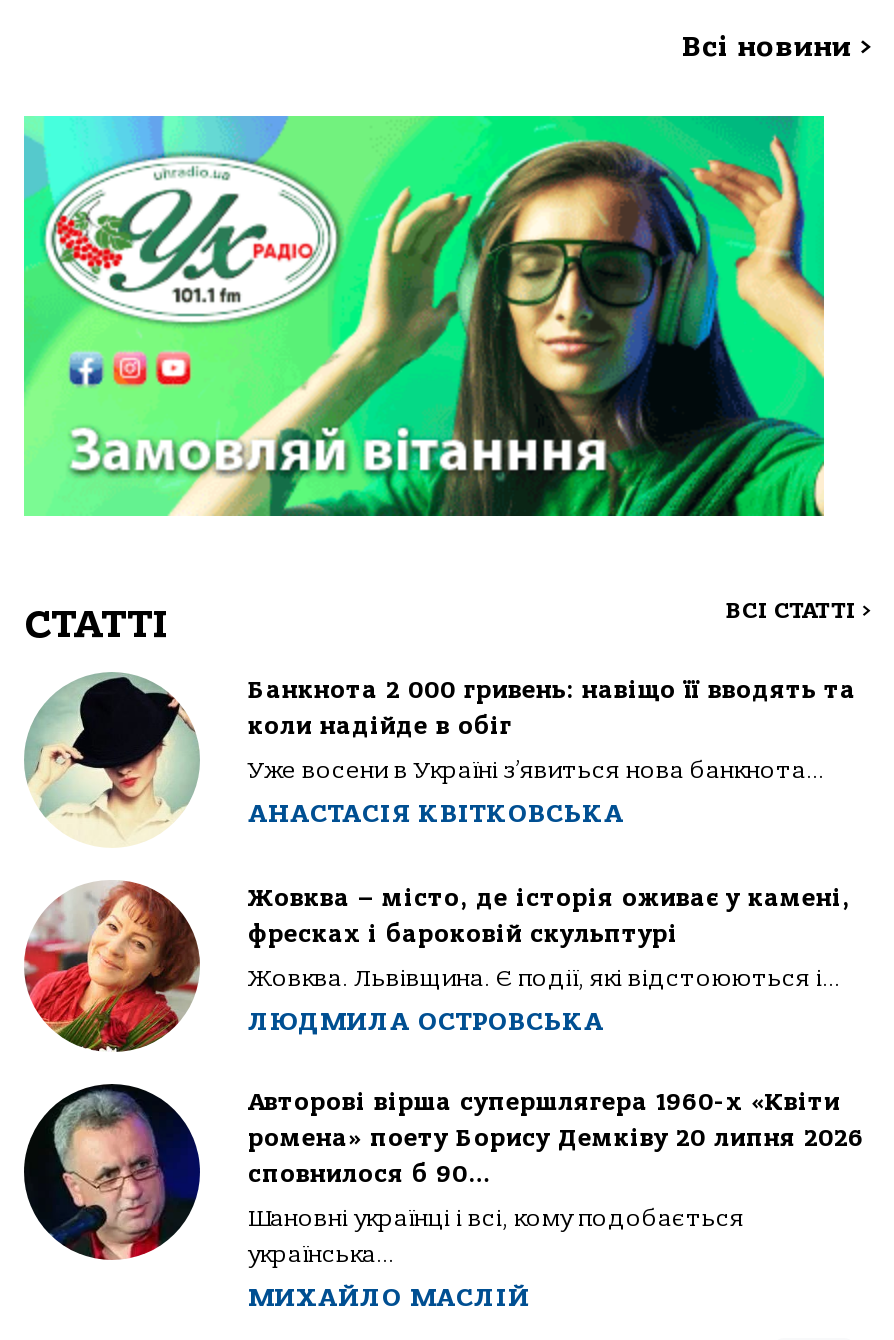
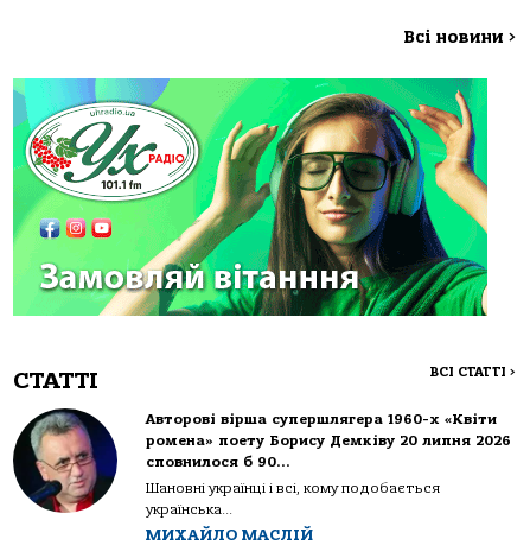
[26,674,856,1036] [image] | Банкнота 2 000 гривень: навіщо її вводять та | коли надійде в обіг | Уже восени в Україні з’явиться нова банкнота... | АНАСТАСІЯ КВІТКОВСЬКА | Жовква – місто, де історія оживає у камені, | фресках і бароковій скульптурі | Жовква. Львівщина. Є події, які відстоюються і... | ЛЮДМИЛА ОСТРОВСЬКА -> none
[22,880,202,1054] [image] -> none

